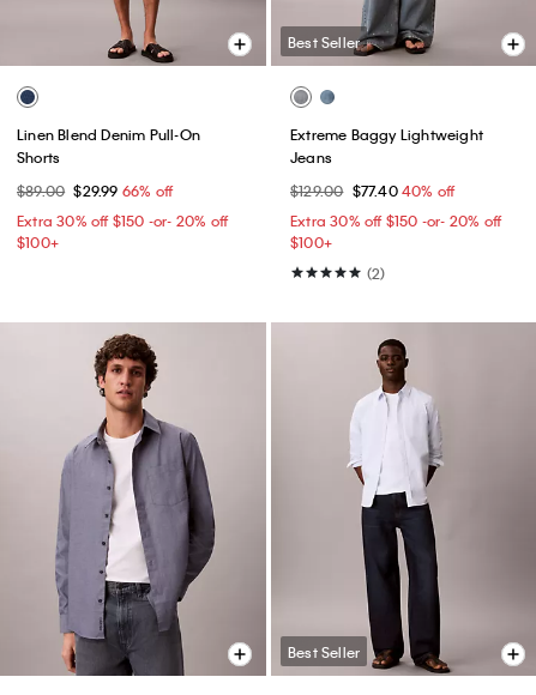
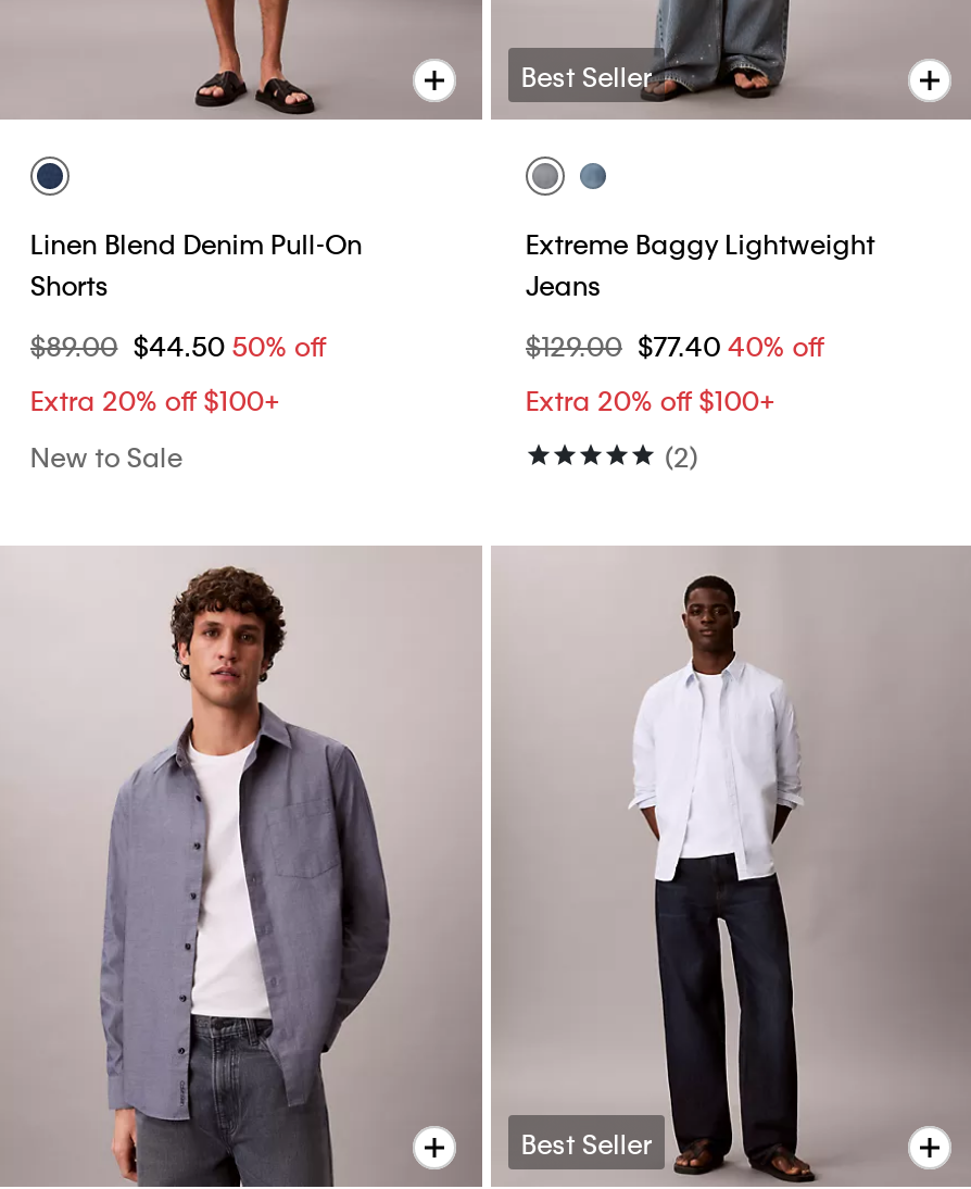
[17,181,228,252] $89.00 $29.99 66% off | Extra 30% off $150 -or- 20% off | $100+ -> [30,328,326,474] $89.00 $44.50 50% off | Extra 20% off $100+ | New to Sale
[290,211,501,252] Extra 30% off $150 -or- 20% off | $100+ -> [526,383,775,418] Extra 20% off $100+

